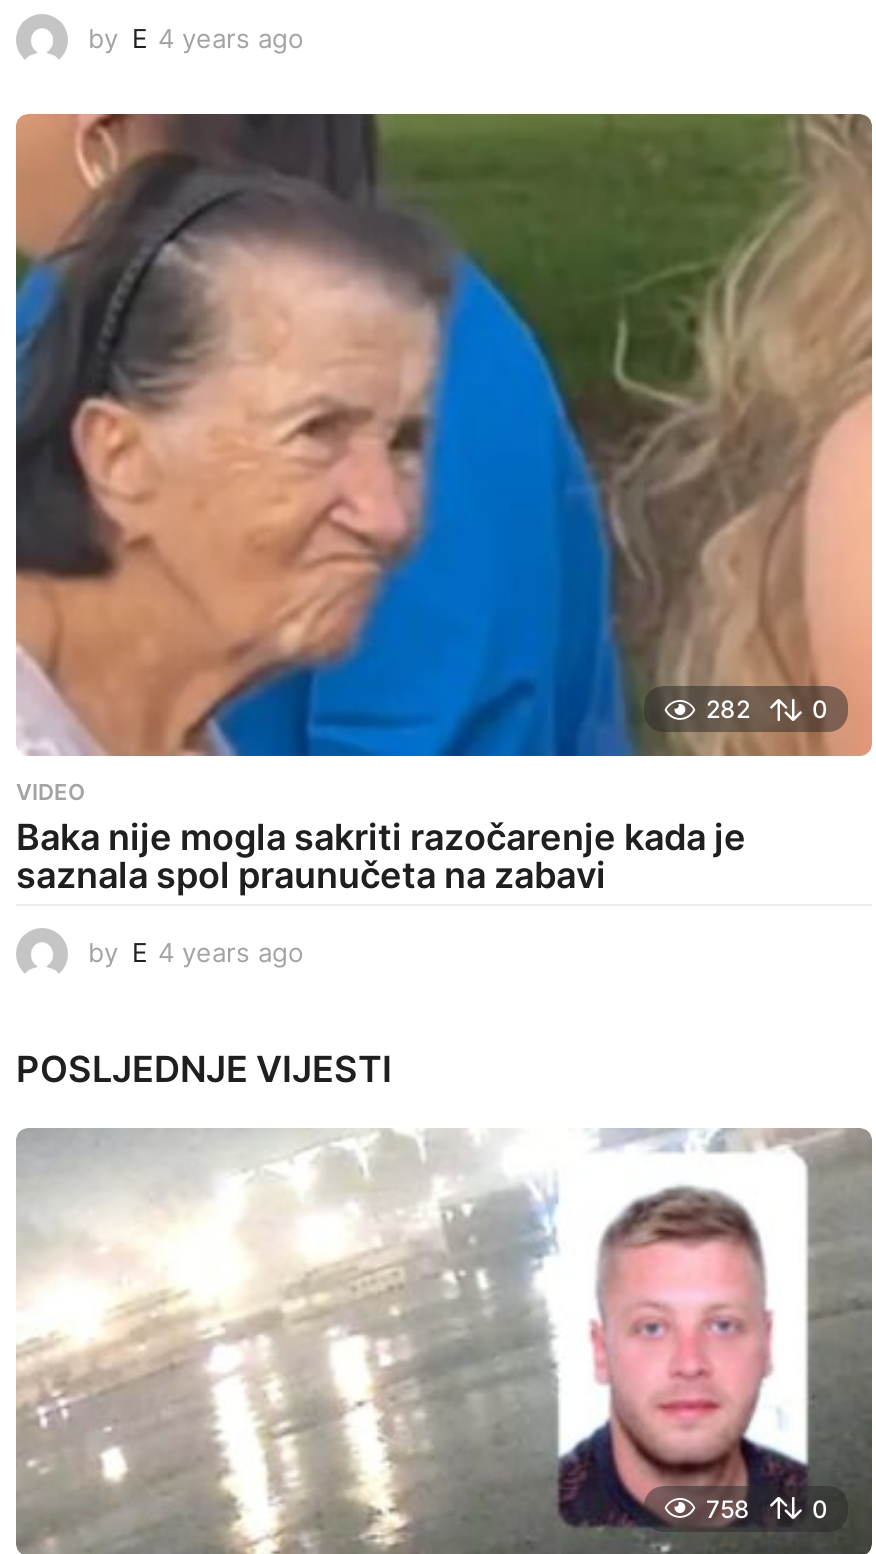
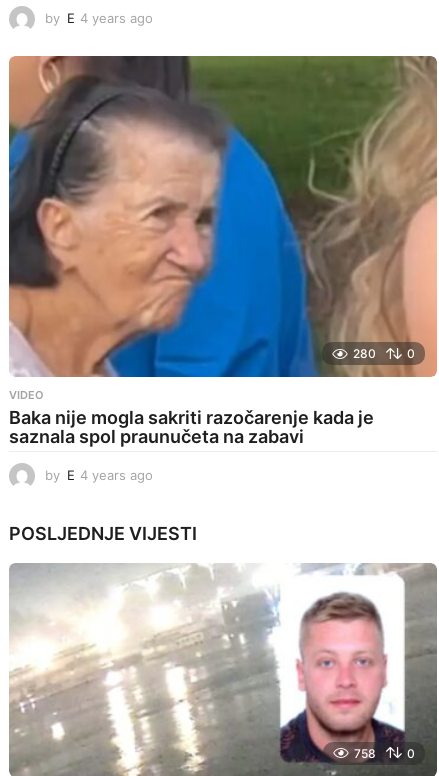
[706,695,750,725] 282 -> [353,346,376,361] 280

